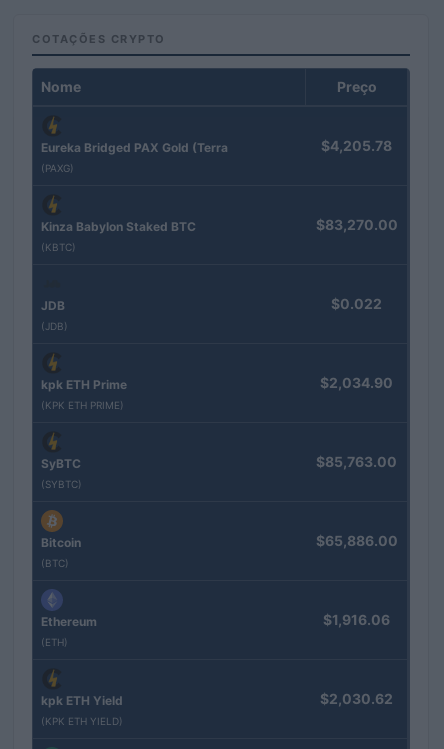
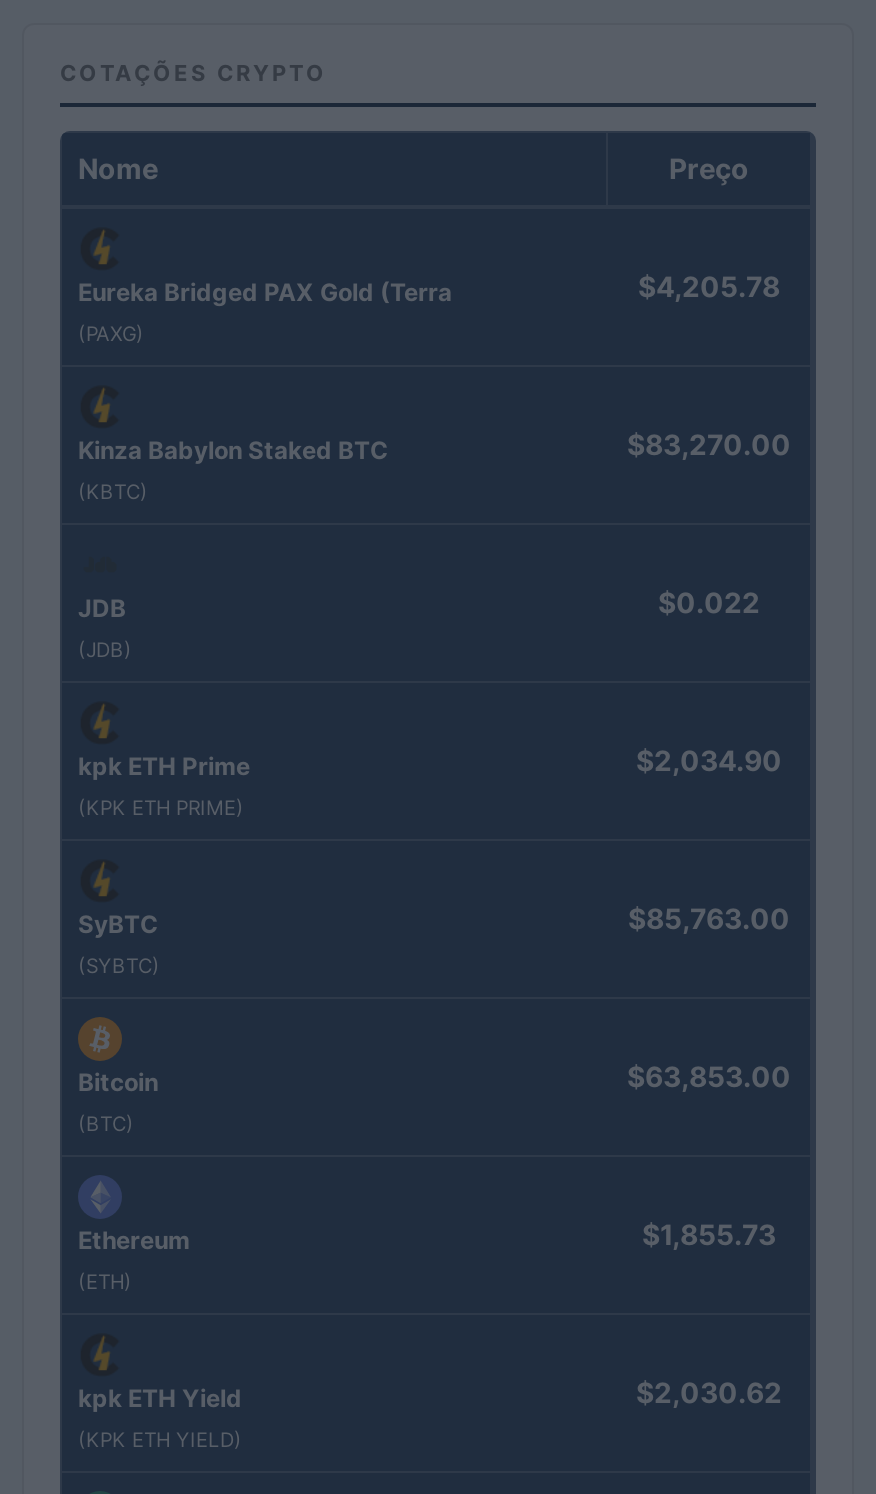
[315,532,397,549] $65,886.00 -> [627,1060,791,1094] $63,853.00
[323,611,390,628] $1,916.06 -> [642,1218,776,1252] $1,855.73

